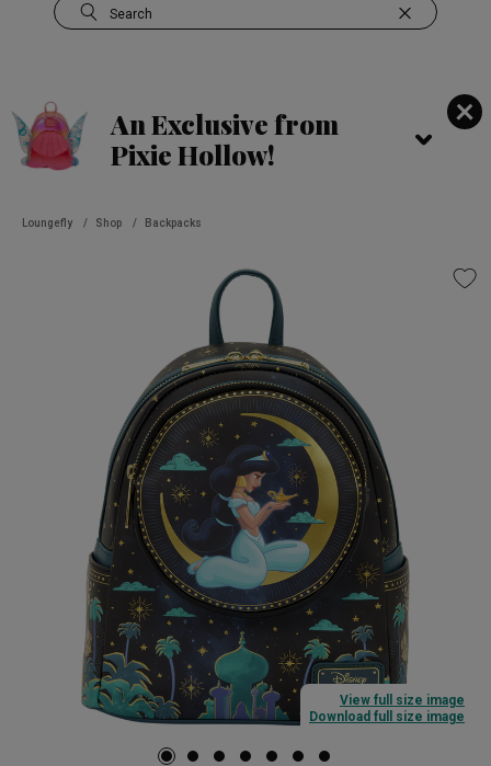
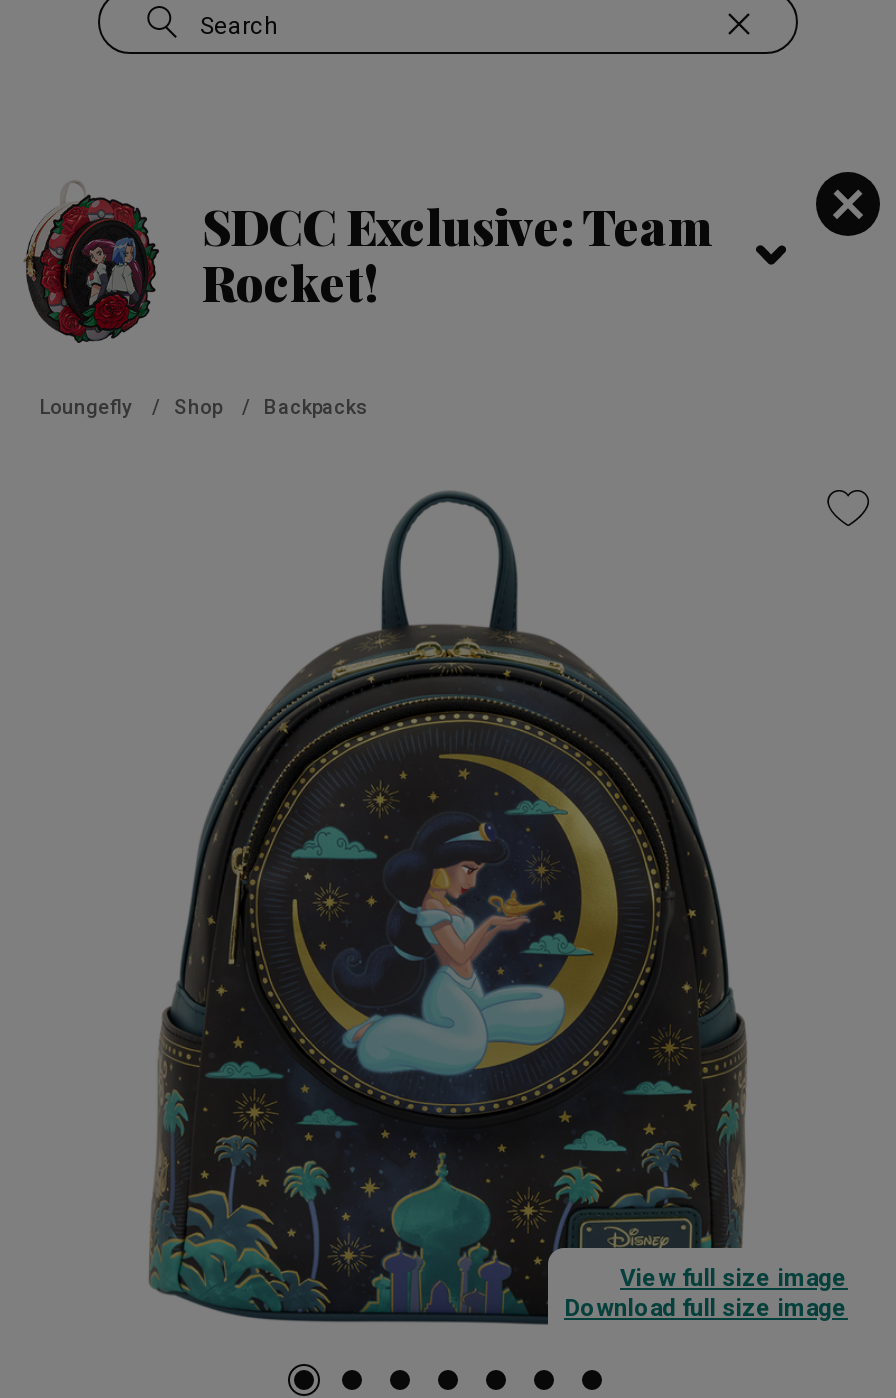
[12,101,339,187] [image] | An Exclusive from | Pixie Hollow! -> [22,180,712,344] [image] | SDCC Exclusive: Team | Rocket!

